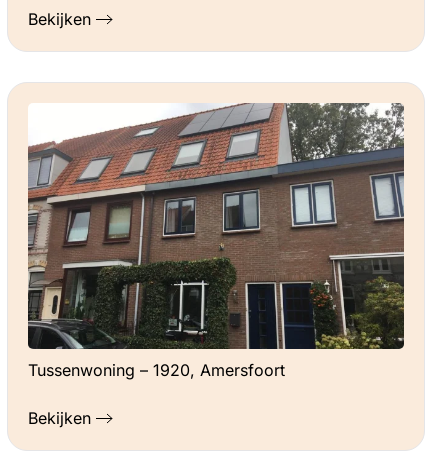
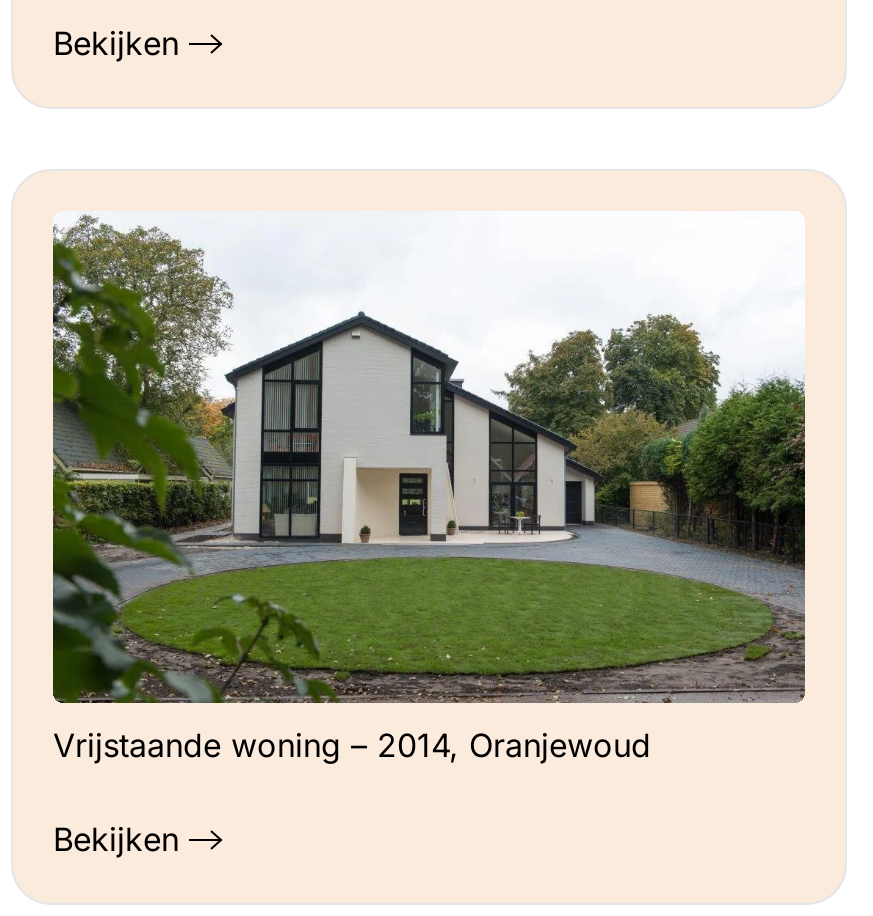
[27,102,405,380] [image] | Tussenwoning – 1920, Amersfoort -> [51,211,807,765] [image] | Vrijstaande woning – 2014, Oranjewoud

